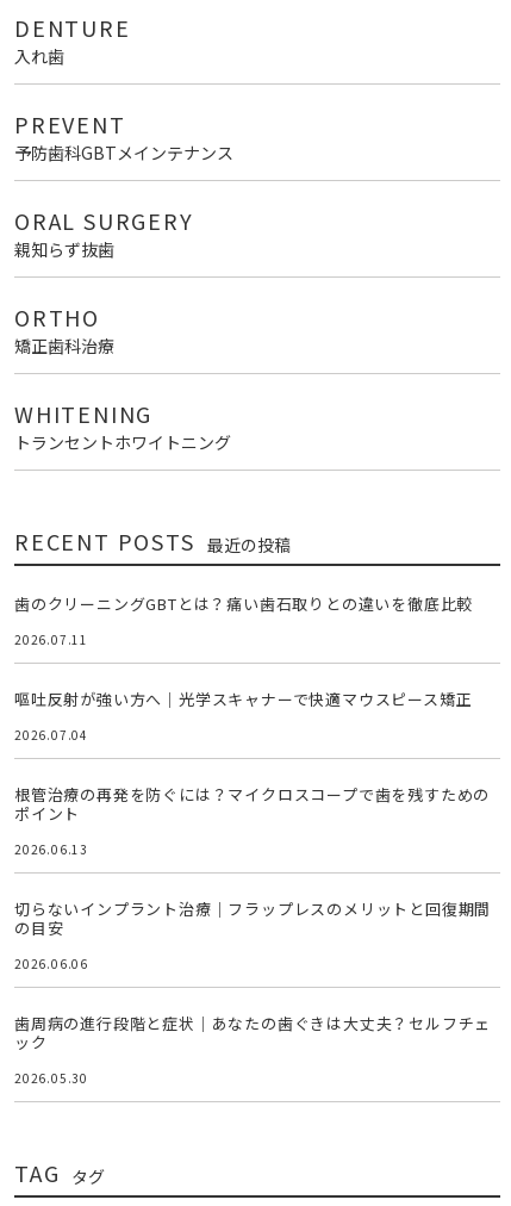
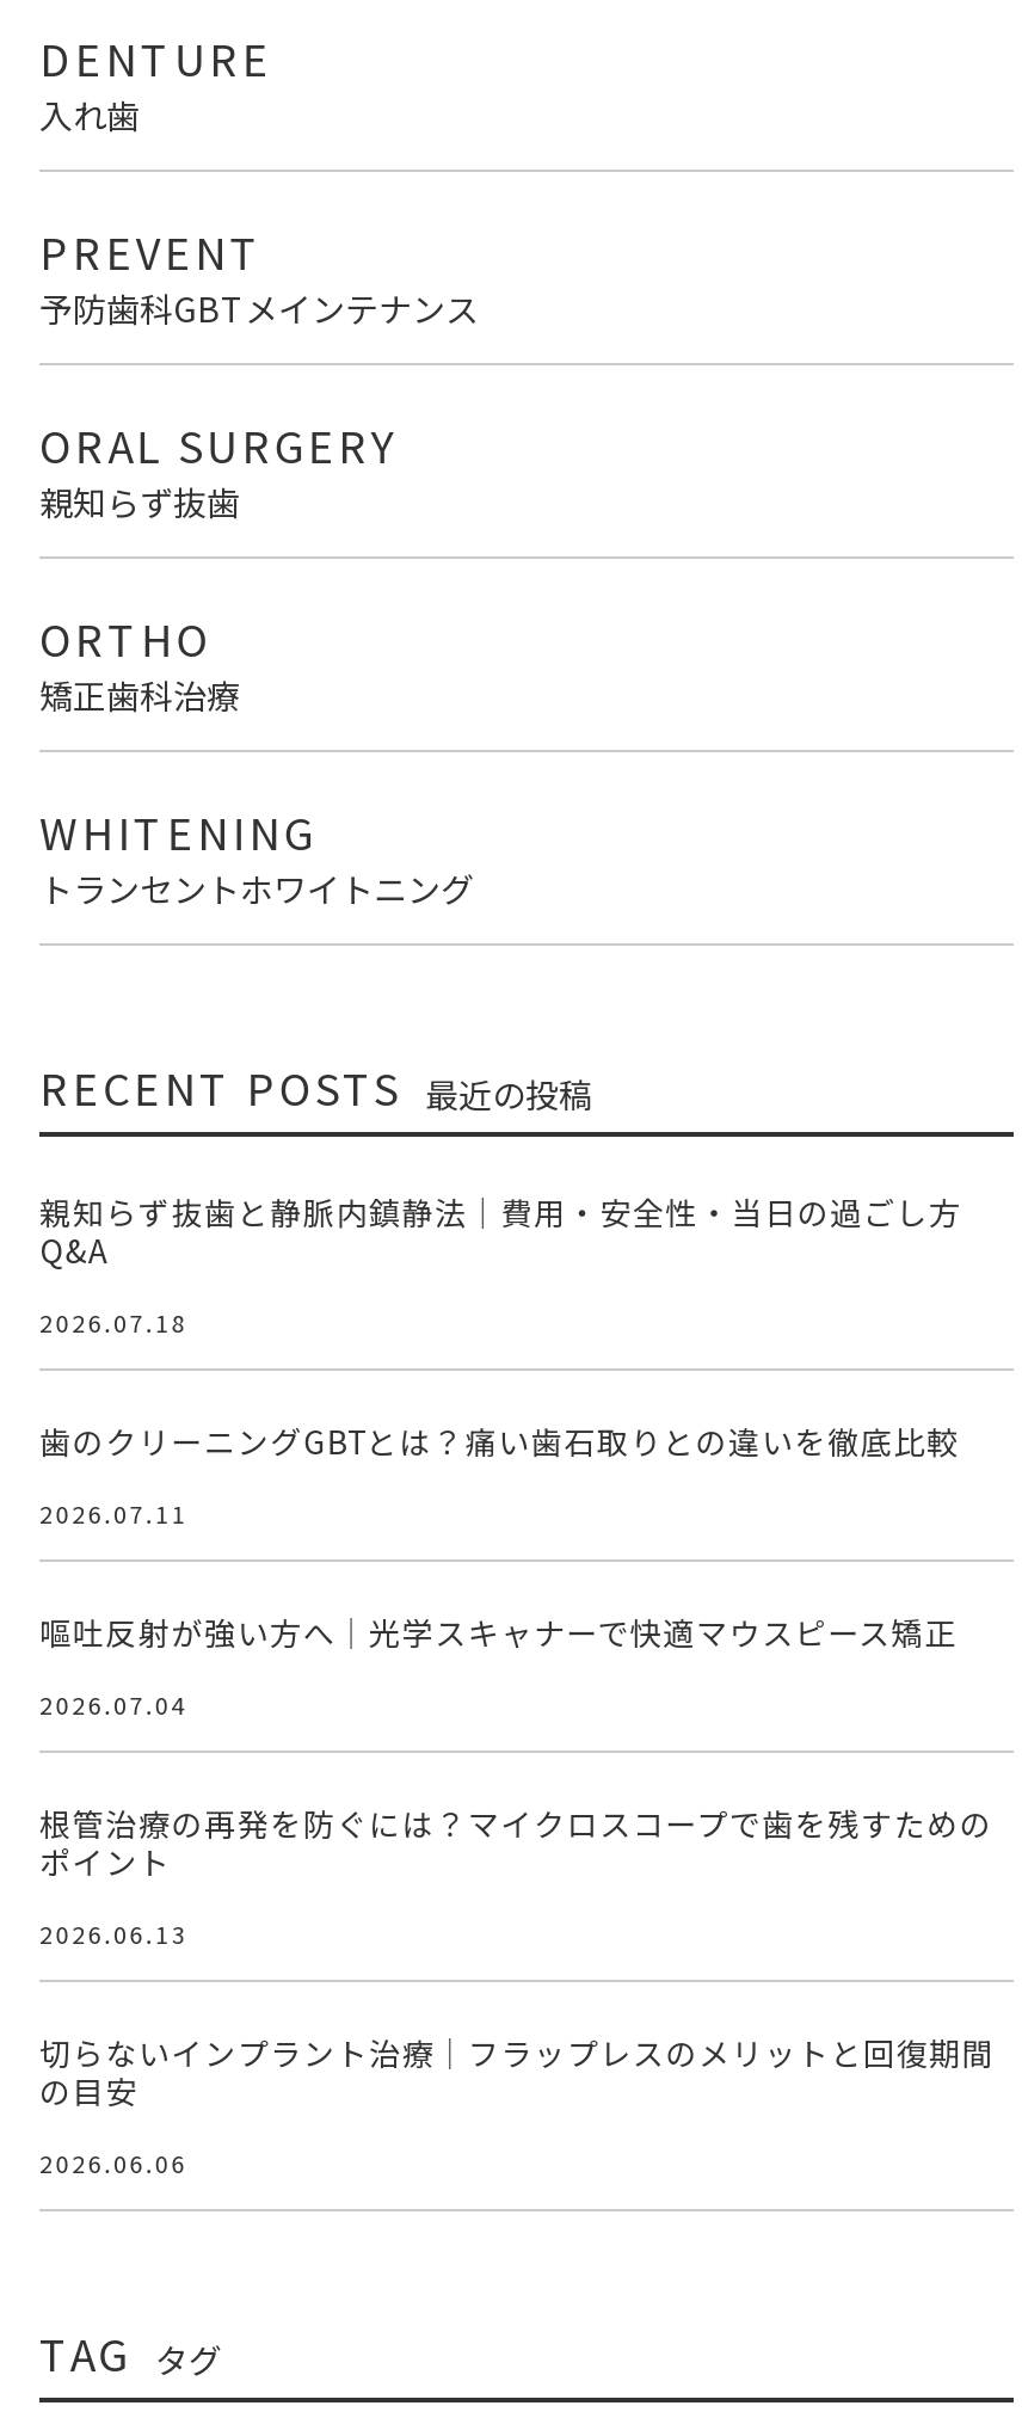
none -> [39,1190,962,1340] 親知らず抜歯と静脈内鎮静法｜費用・安全性・当日の過ごし方 | Q&A | 2026.07.18
moved [14,593,491,973] -> [39,1419,995,2181]: 歯のクリーニングGBTとは？痛い歯石取りとの違いを徹底比較 | 2026.07.11 | 嘔吐反射が強い方へ｜光学スキャナーで快適マウスピース矯正 | ... | の目安 | 2026.06.06
[14,1012,491,1087] 歯周病の進行段階と症状｜あなたの歯ぐきは大丈夫？セルフチェ | ック | 2026.05.30 -> none

